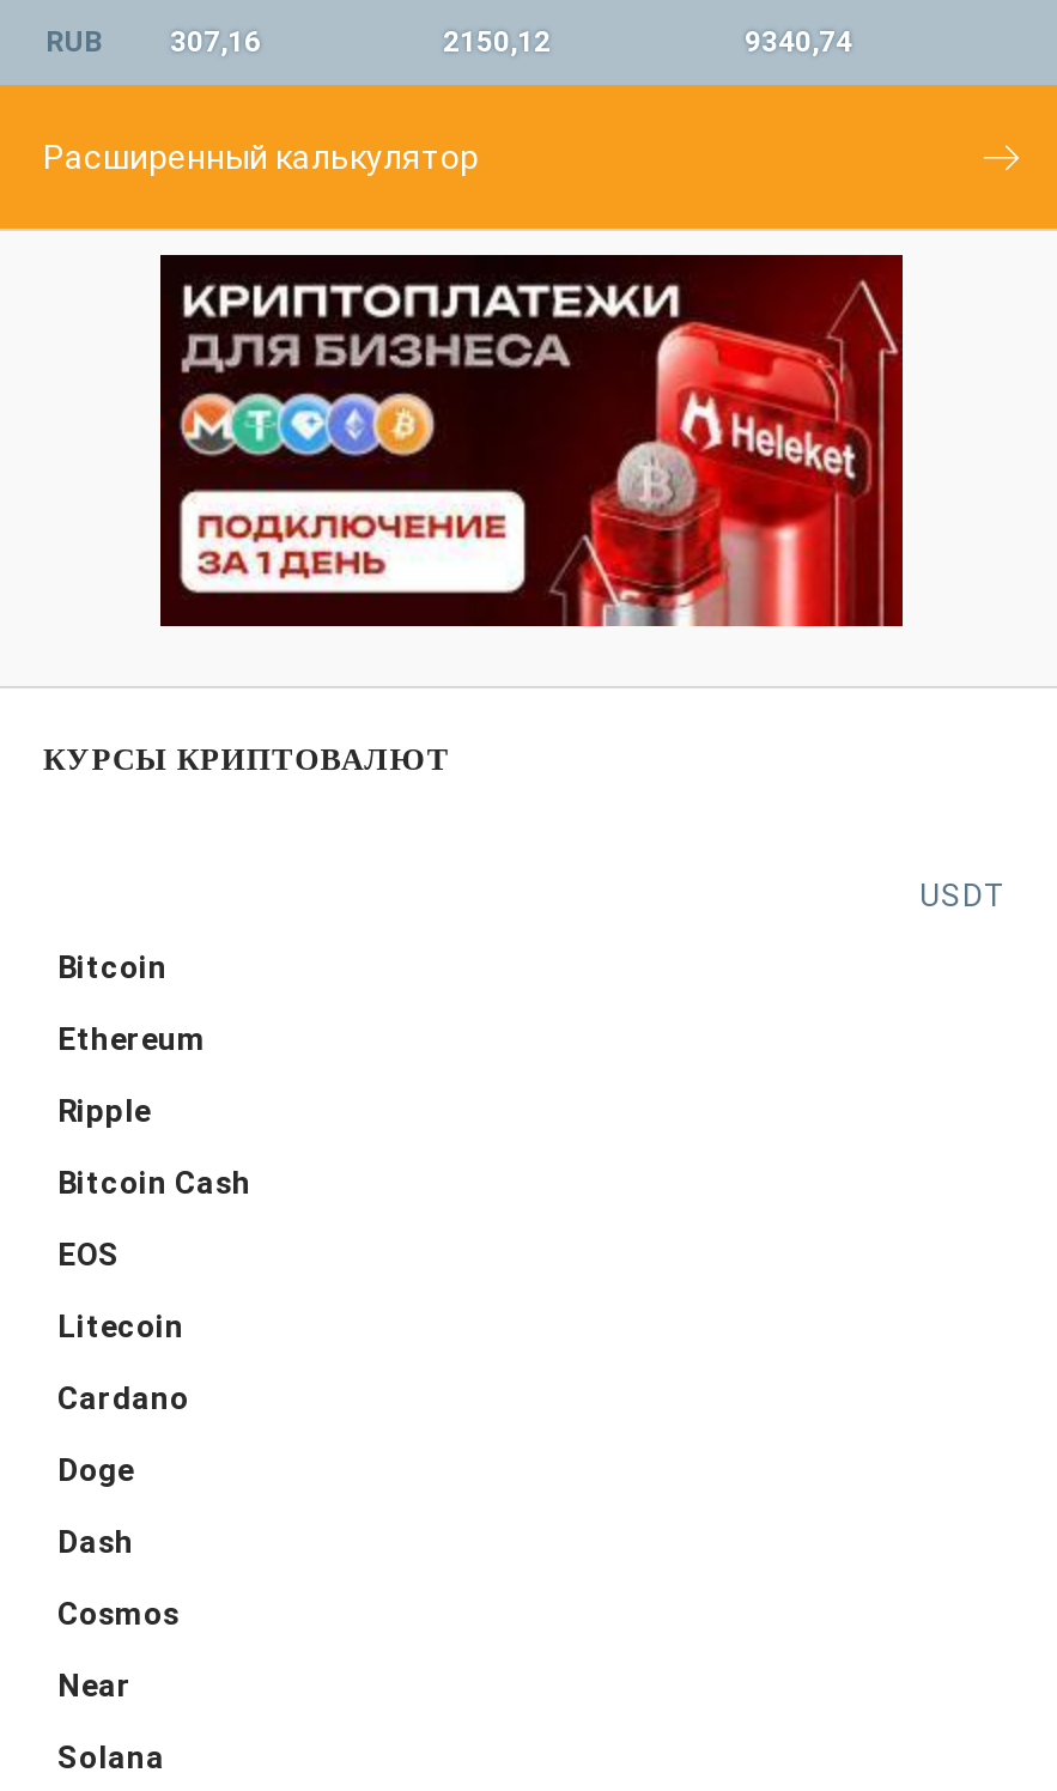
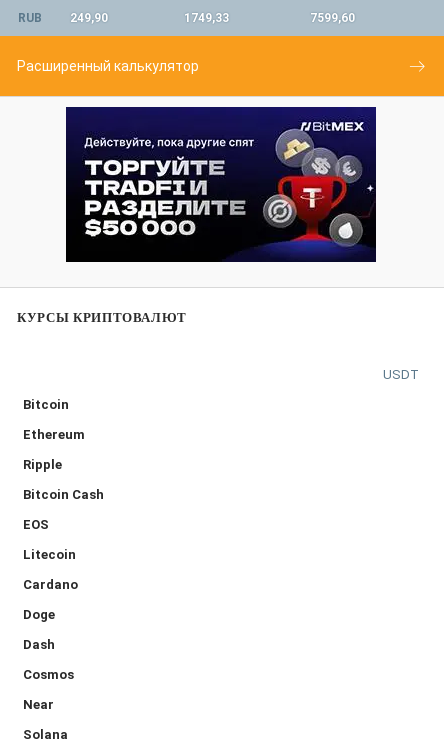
[45,24,261,57] RUB 307,16 -> [18,10,108,24] RUB 249,90
[443,24,551,57] 2150,12 -> [184,10,229,24] 1749,33
[745,24,852,57] 9340,74 -> [310,10,355,24] 7599,60
[160,253,905,629] [image] -> [66,106,377,263] [image]

